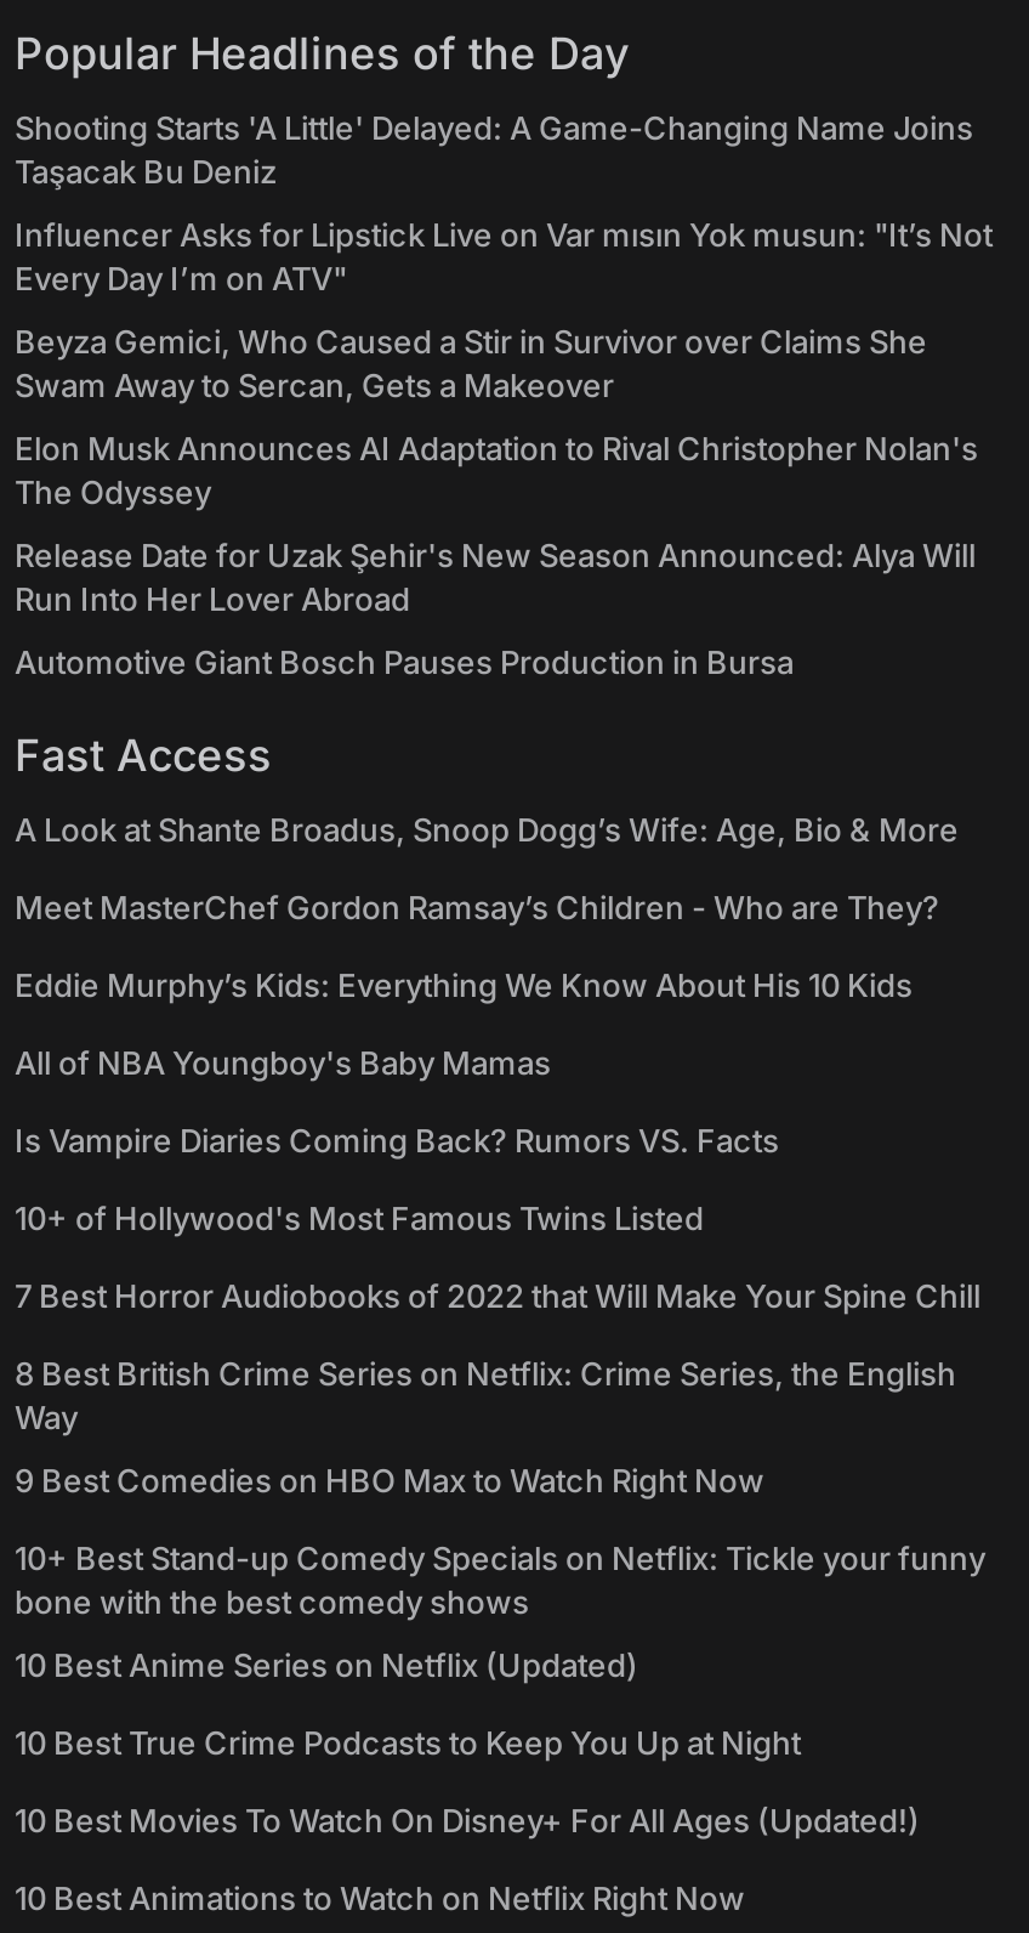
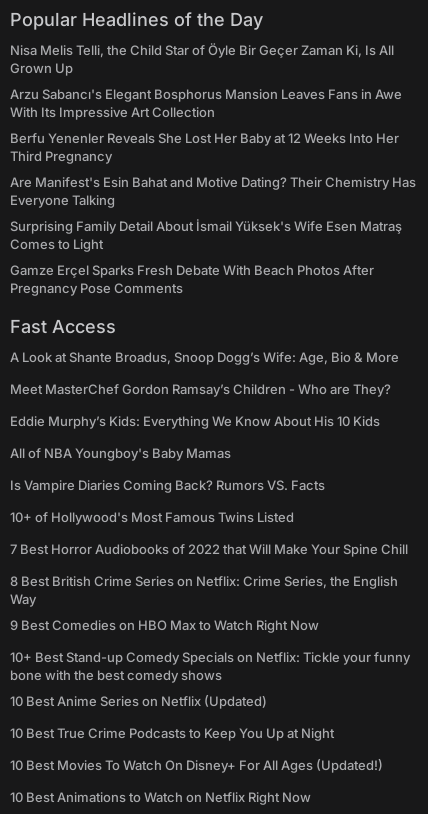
[15,108,973,191] Shooting Starts 'A Little' Delayed: A Game-Changing Name Joins | Taşacak Bu Deniz -> [10,42,394,76] Nisa Melis Telli, the Child Star of Öyle Bir Geçer Zaman Ki, Is All | Grown Up
[15,215,993,297] Influencer Asks for Lipstick Live on Var mısın Yok musun: "It’s Not | Every Day I’m on ATV" -> [10,86,402,120] Arzu Sabancı's Elegant Bosphorus Mansion Leaves Fans in Awe | With Its Impressive Art Collection
[15,322,927,404] Beyza Gemici, Who Caused a Stir in Survivor over Claims She | Swam Away to Sercan, Gets a Makeover -> [10,130,399,164] Berfu Yenenler Reveals She Lost Her Baby at 12 Weeks Into Her | Third Pregnancy
[15,429,978,511] Elon Musk Announces AI Adaptation to Rival Christopher Nolan's | The Odyssey -> [10,174,416,208] Are Manifest's Esin Bahat and Motive Dating? Their Chemistry Has | Everyone Talking
[15,535,976,618] Release Date for Uzak Şehir's New Season Announced: Alya Will | Run Into Her Lover Abroad -> [10,218,402,252] Surprising Family Detail About İsmail Yüksek's Wife Esen Matraş | Comes to Light
[15,642,794,681] Automotive Giant Bosch Pauses Production in Bursa -> [10,262,374,296] Gamze Erçel Sparks Fresh Debate With Beach Photos After | Pregnancy Pose Comments

